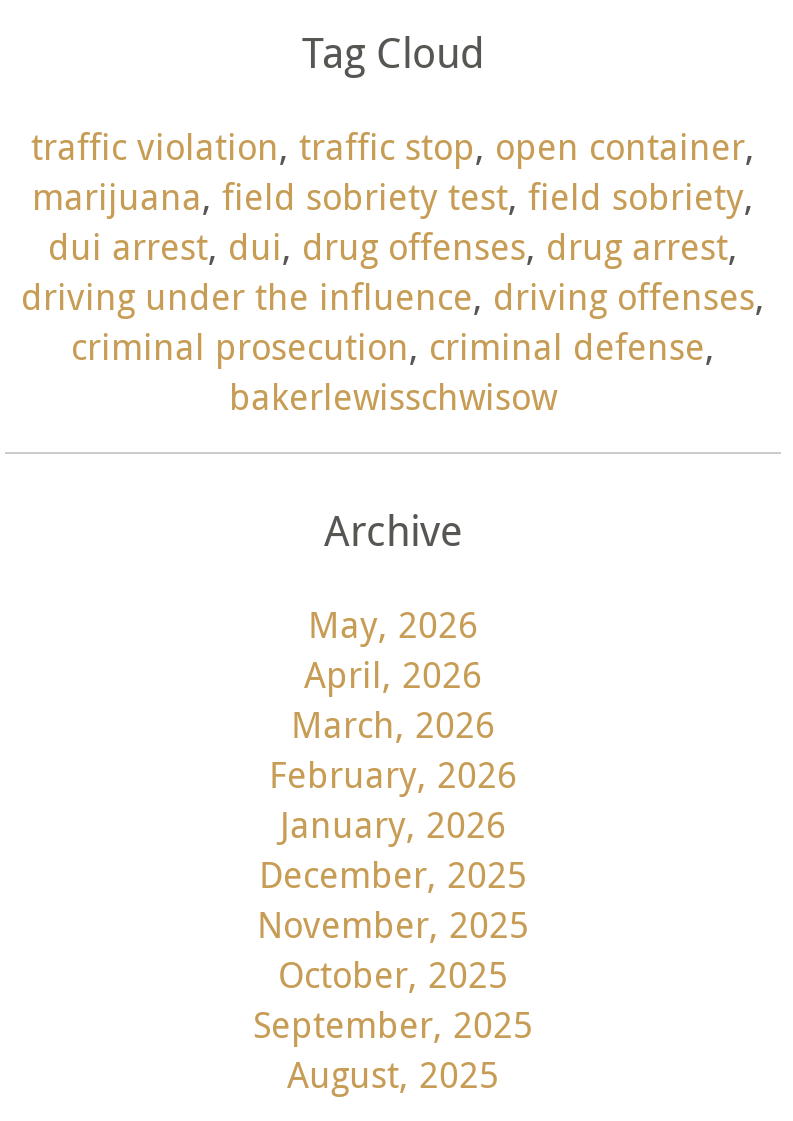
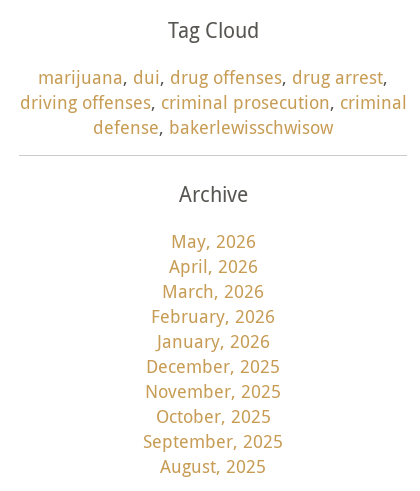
[21,121,765,419] traffic violation, traffic stop, open container, | marijuana, field sobriety test, field sobriety, | dui arrest, dui, drug offenses, drug arrest, | driving under the influence, driving offenses, | criminal prosecution, criminal defense, | bakerlewisschwisow -> [19,64,406,138] marijuana, dui, drug offenses, drug arrest, | driving offenses, criminal prosecution, criminal | defense, bakerlewisschwisow

